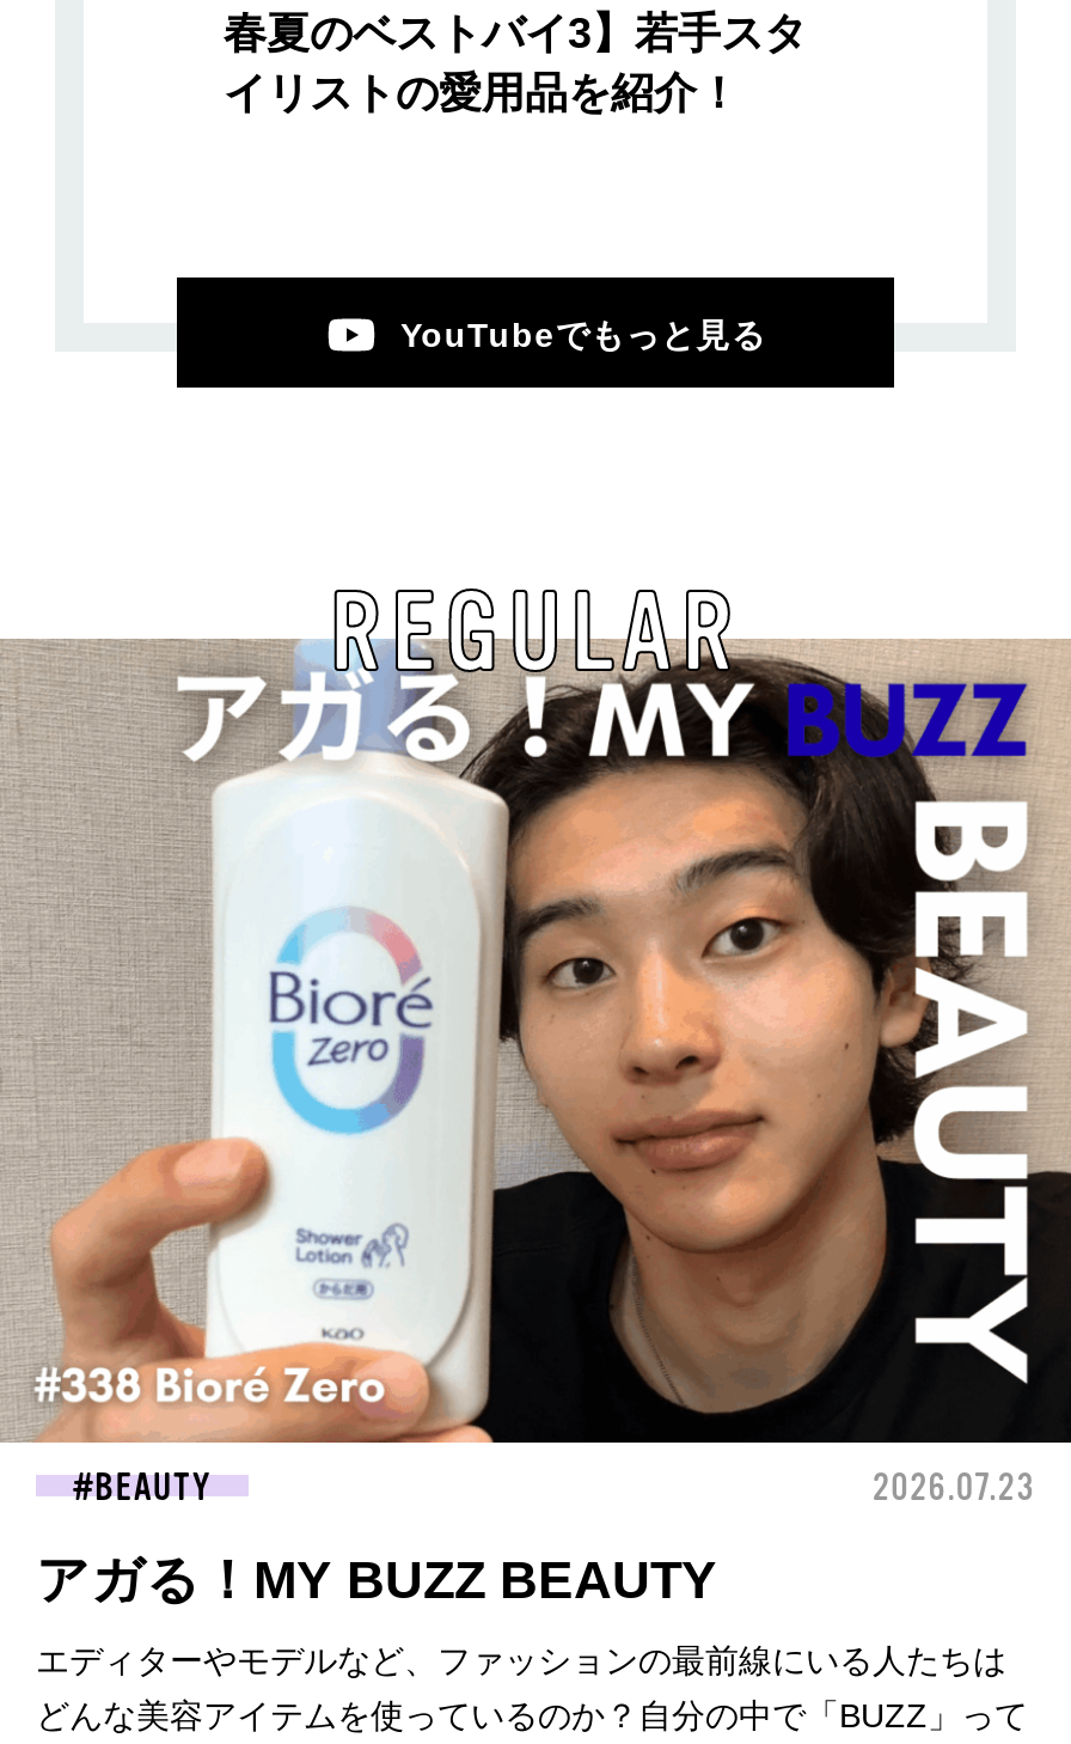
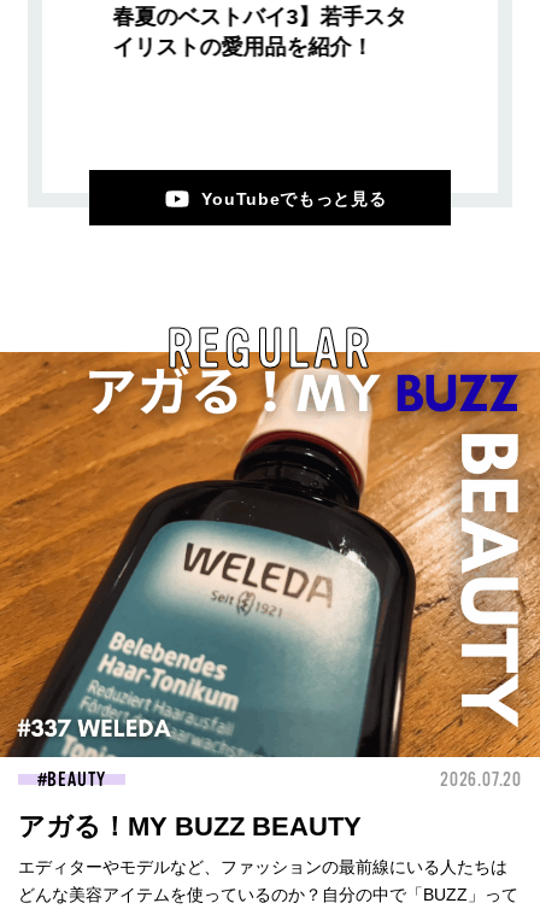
[7,639,1064,1509] [image] | 2026.07.23 -> [4,351,536,790] [image] | 2026.07.20

